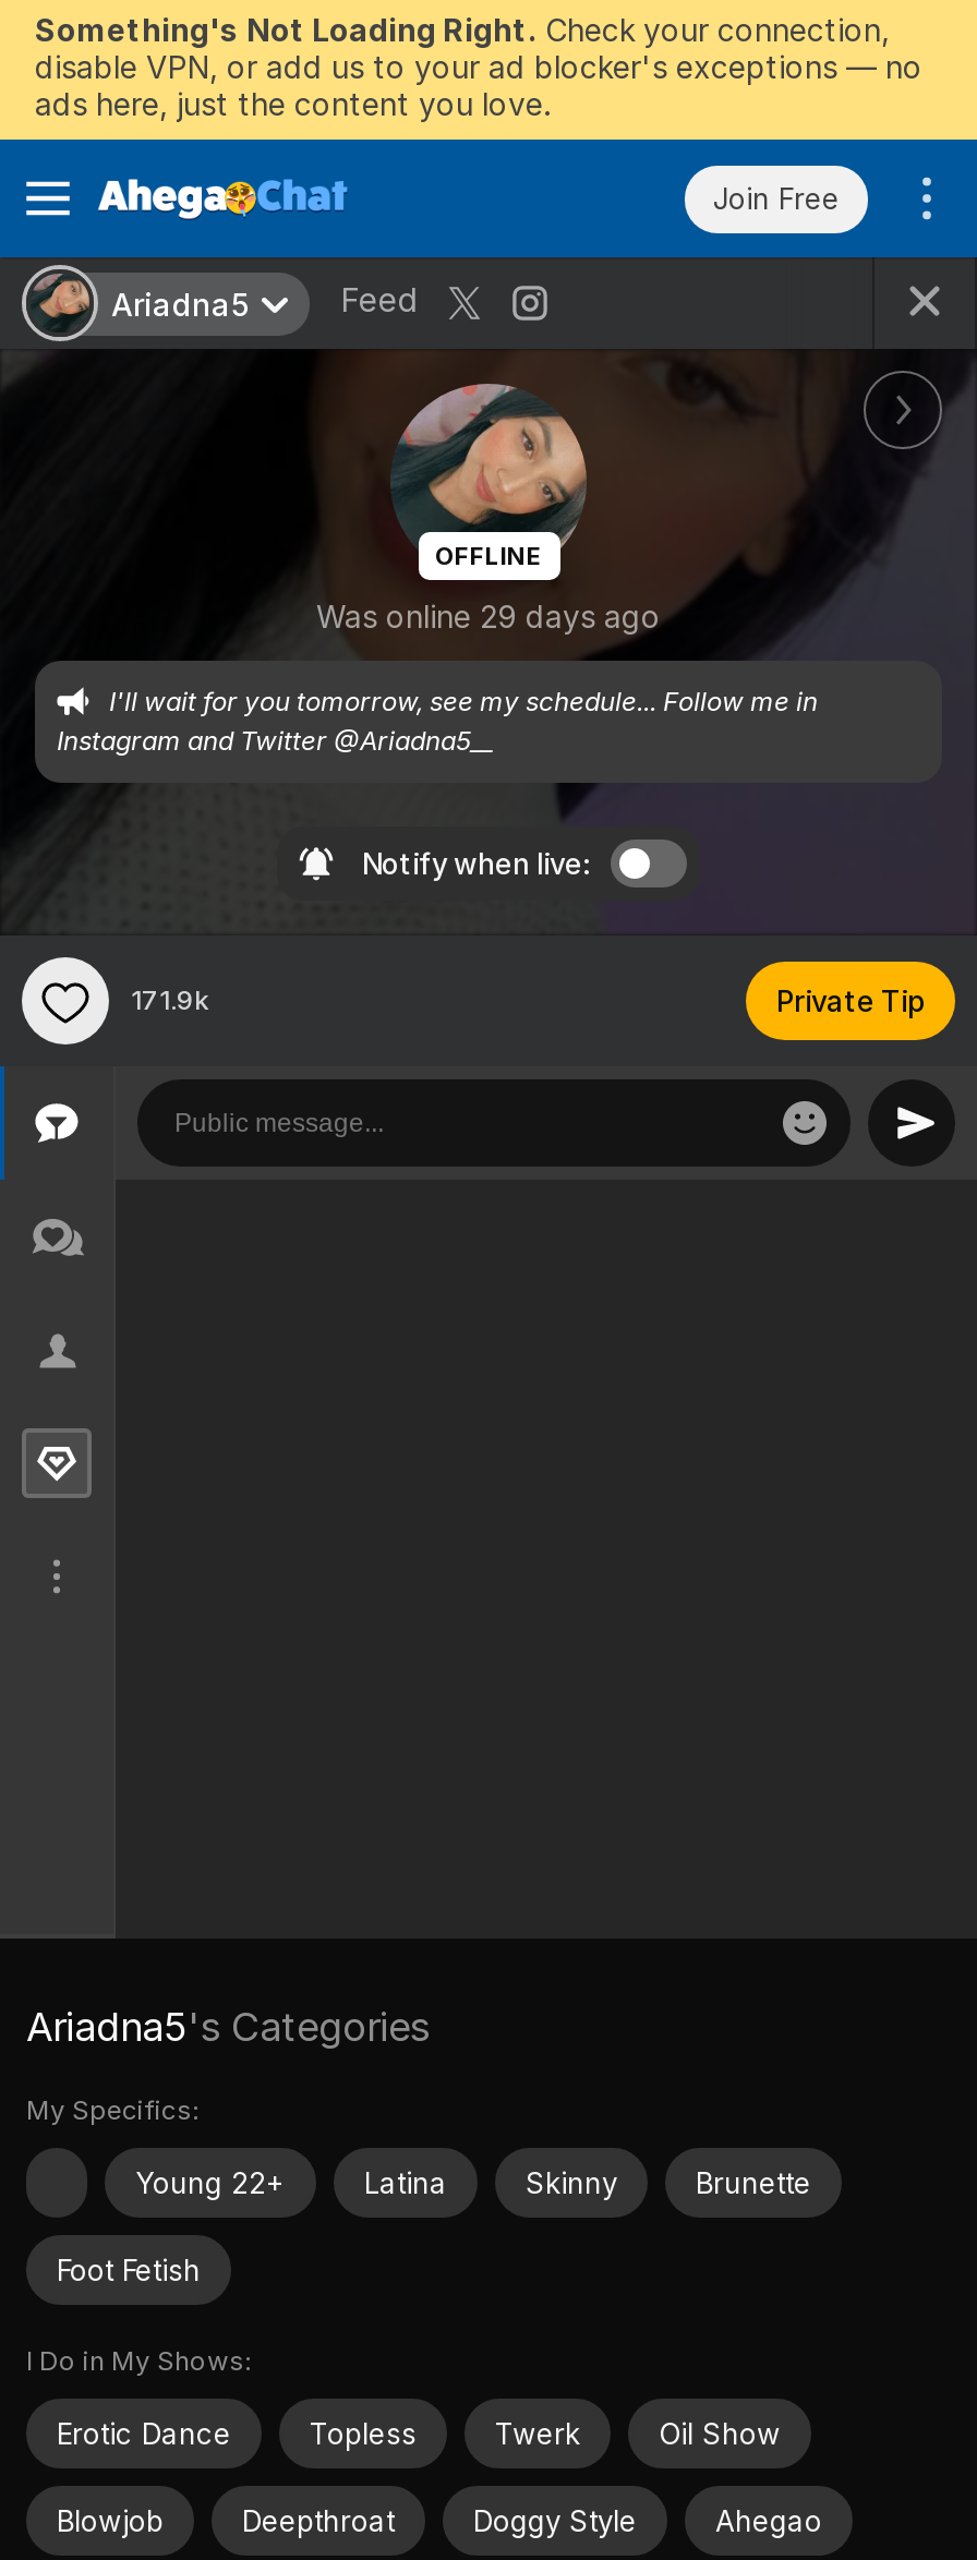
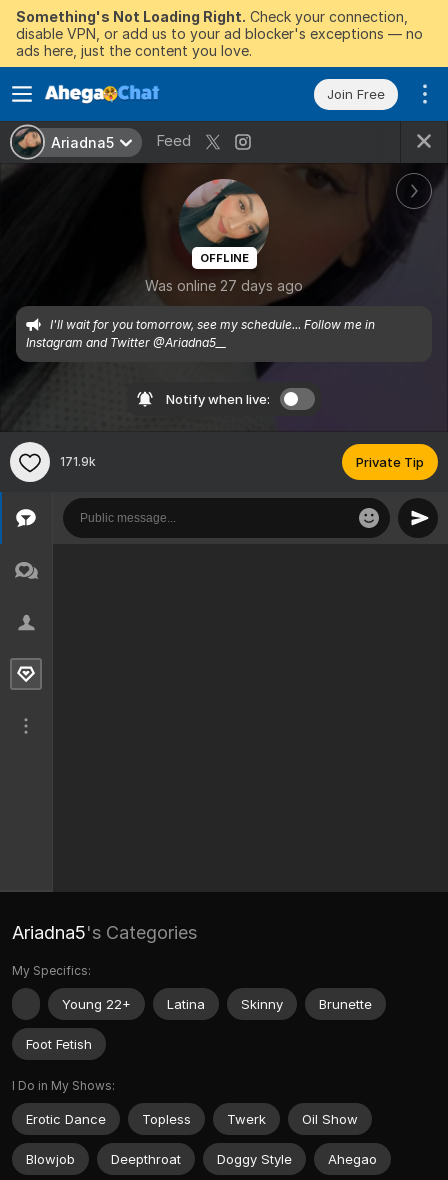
[316,597,661,635] Was online 29 days ago -> [145,277,303,294] Was online 27 days ago

